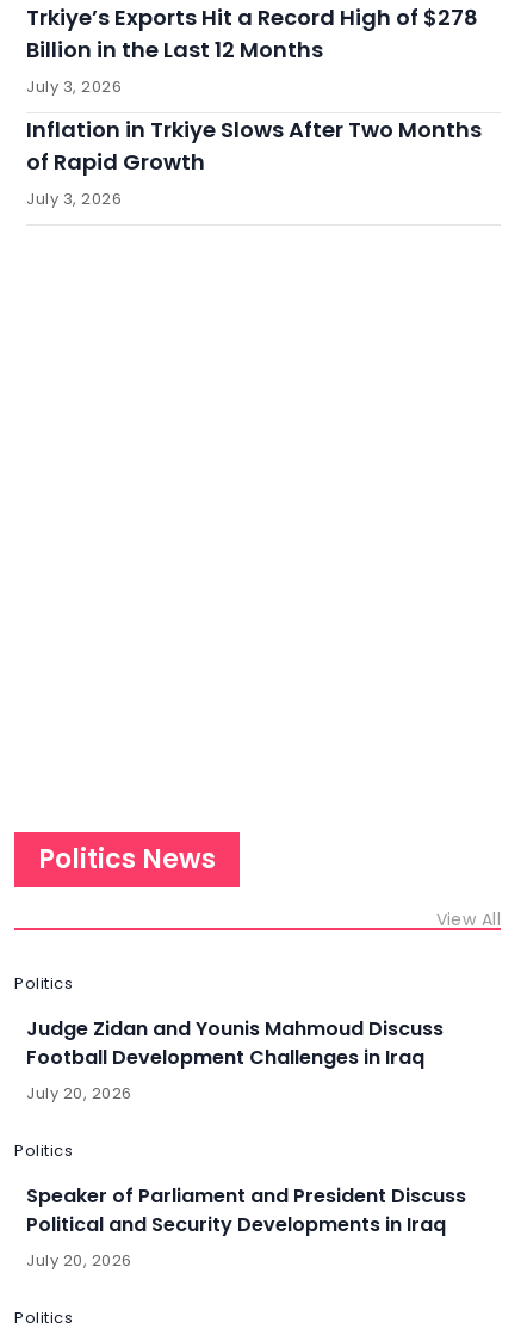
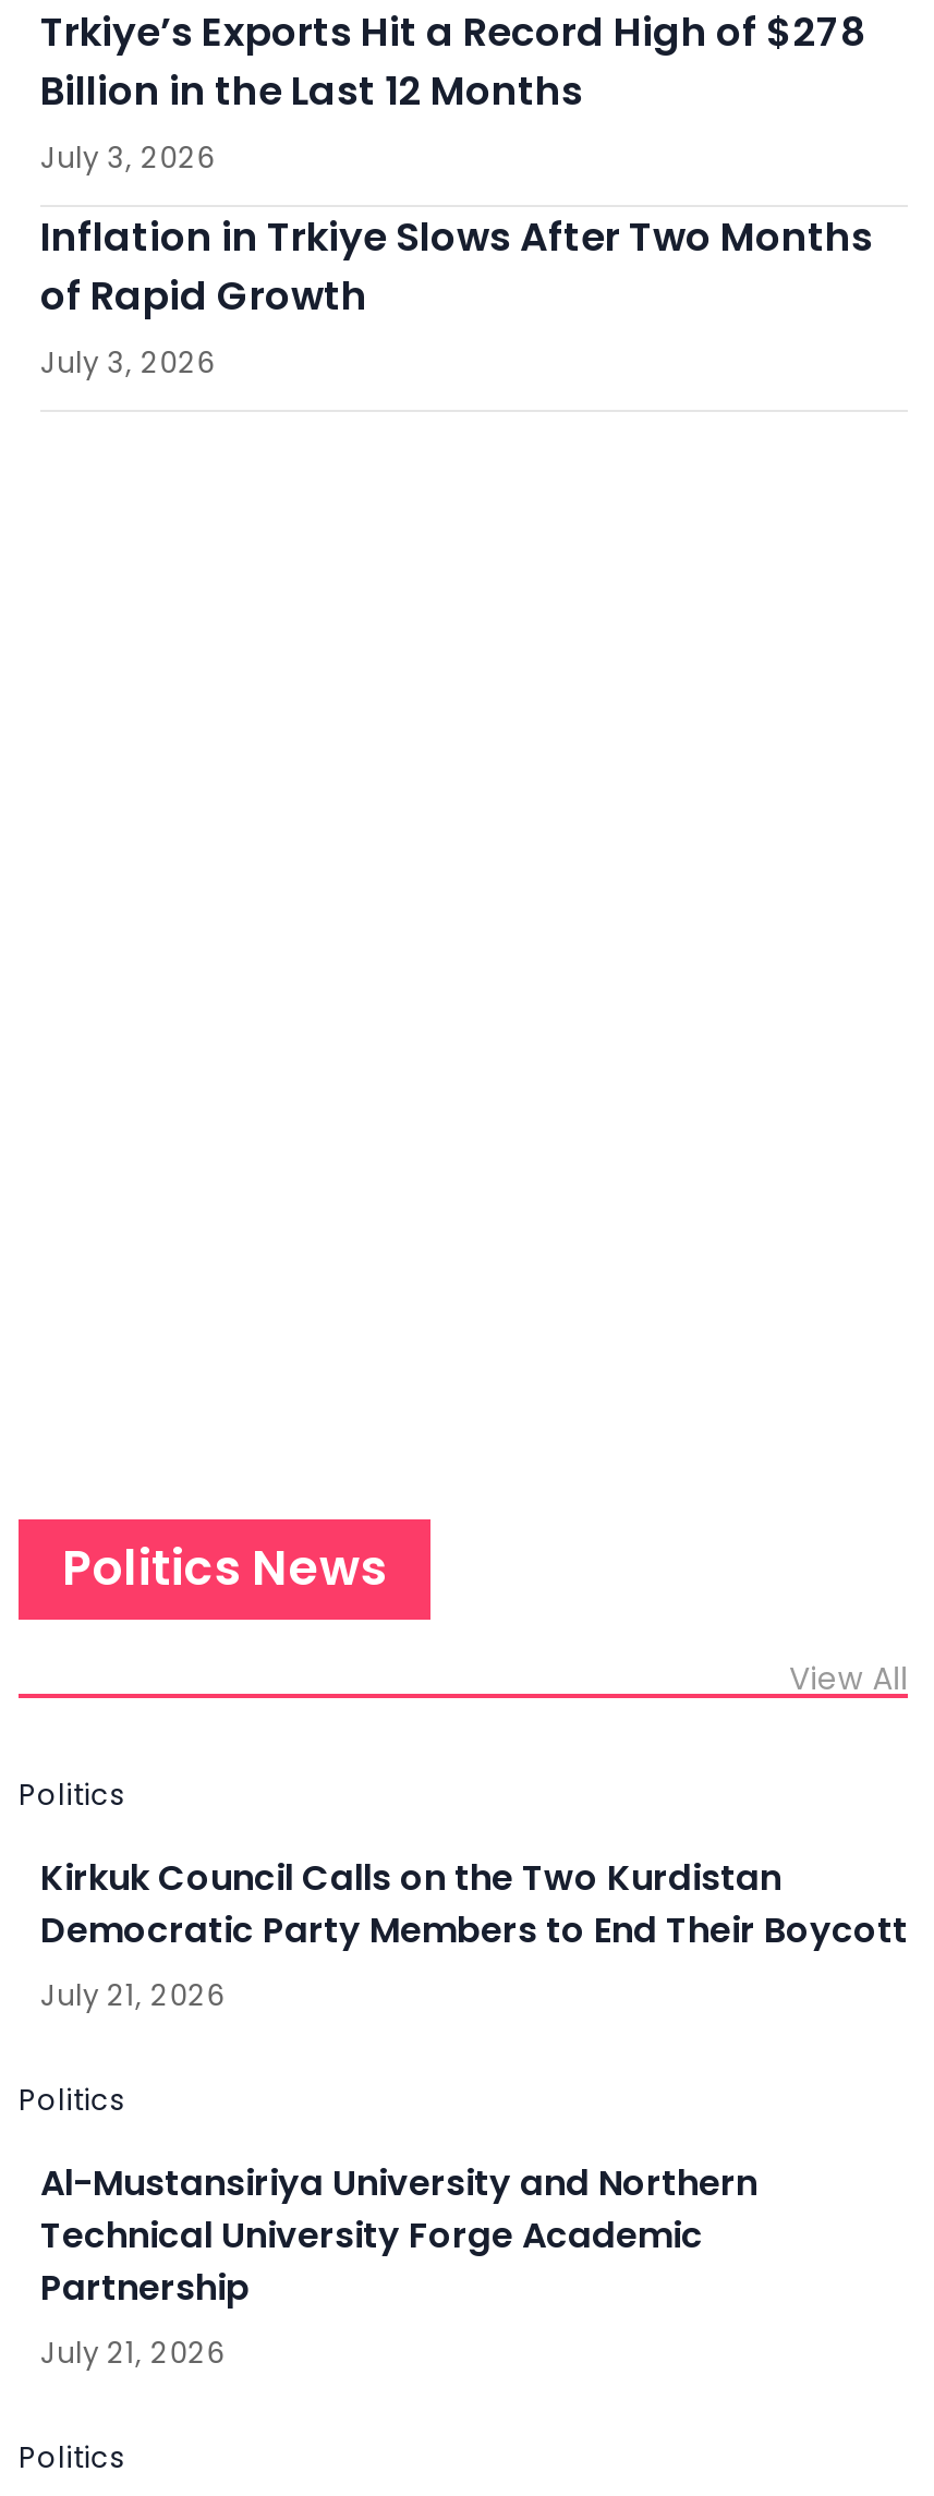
[26,1015,444,1105] Judge Zidan and Younis Mahmoud Discuss | Football Development Challenges in Iraq | July 20, 2026 -> [40,1854,908,2017] Kirkuk Council Calls on the Two Kurdistan | Democratic Party Members to End Their Boycott | July 21, 2026
[26,1183,466,1272] Speaker of Parliament and President Discuss | Political and Security Developments in Iraq | July 20, 2026 -> [40,2159,757,2375] Al-Mustansiriya University and Northern | Technical University Forge Academic | Partnership | July 21, 2026

